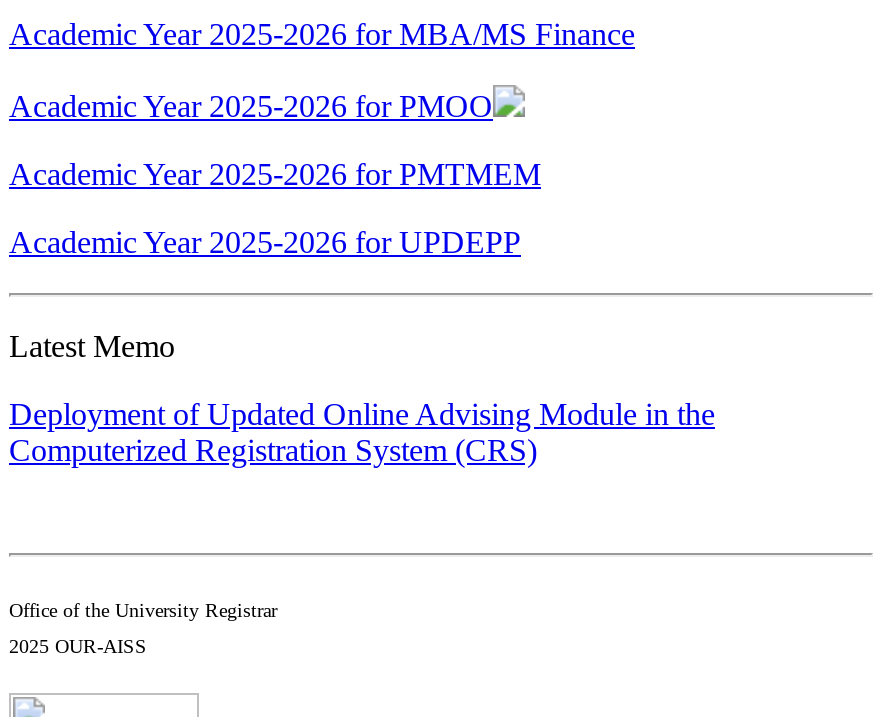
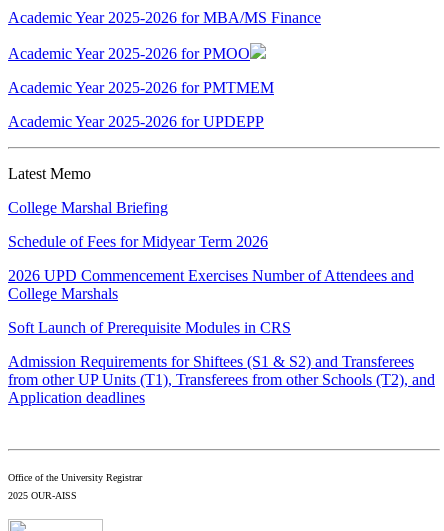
[9,398,715,468] Deployment of Updated Online Advising Module in the | Computerized Registration System (CRS) -> [8,199,435,406] College Marshal Briefing | Schedule of Fees for Midyear Term 2026 | 2026 UPD Commencement Exercises Number of Attendees and | College Marshals | Soft Launch of Prerequisite Modules in CRS | Admission Requirements for Shiftees (S1 & S2) and Transferees | from other UP Units (T1), Transferees from other Schools (T2), and | Application deadlines

